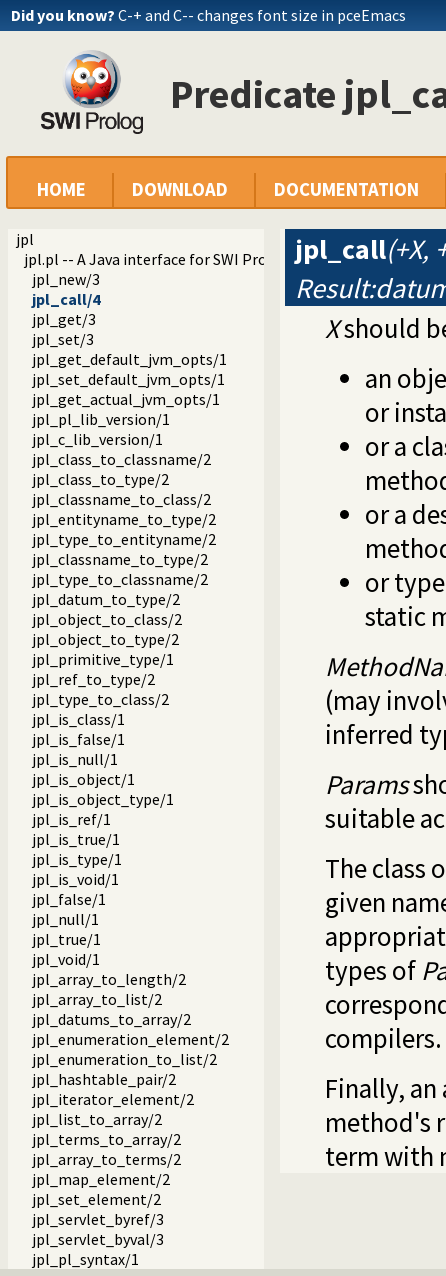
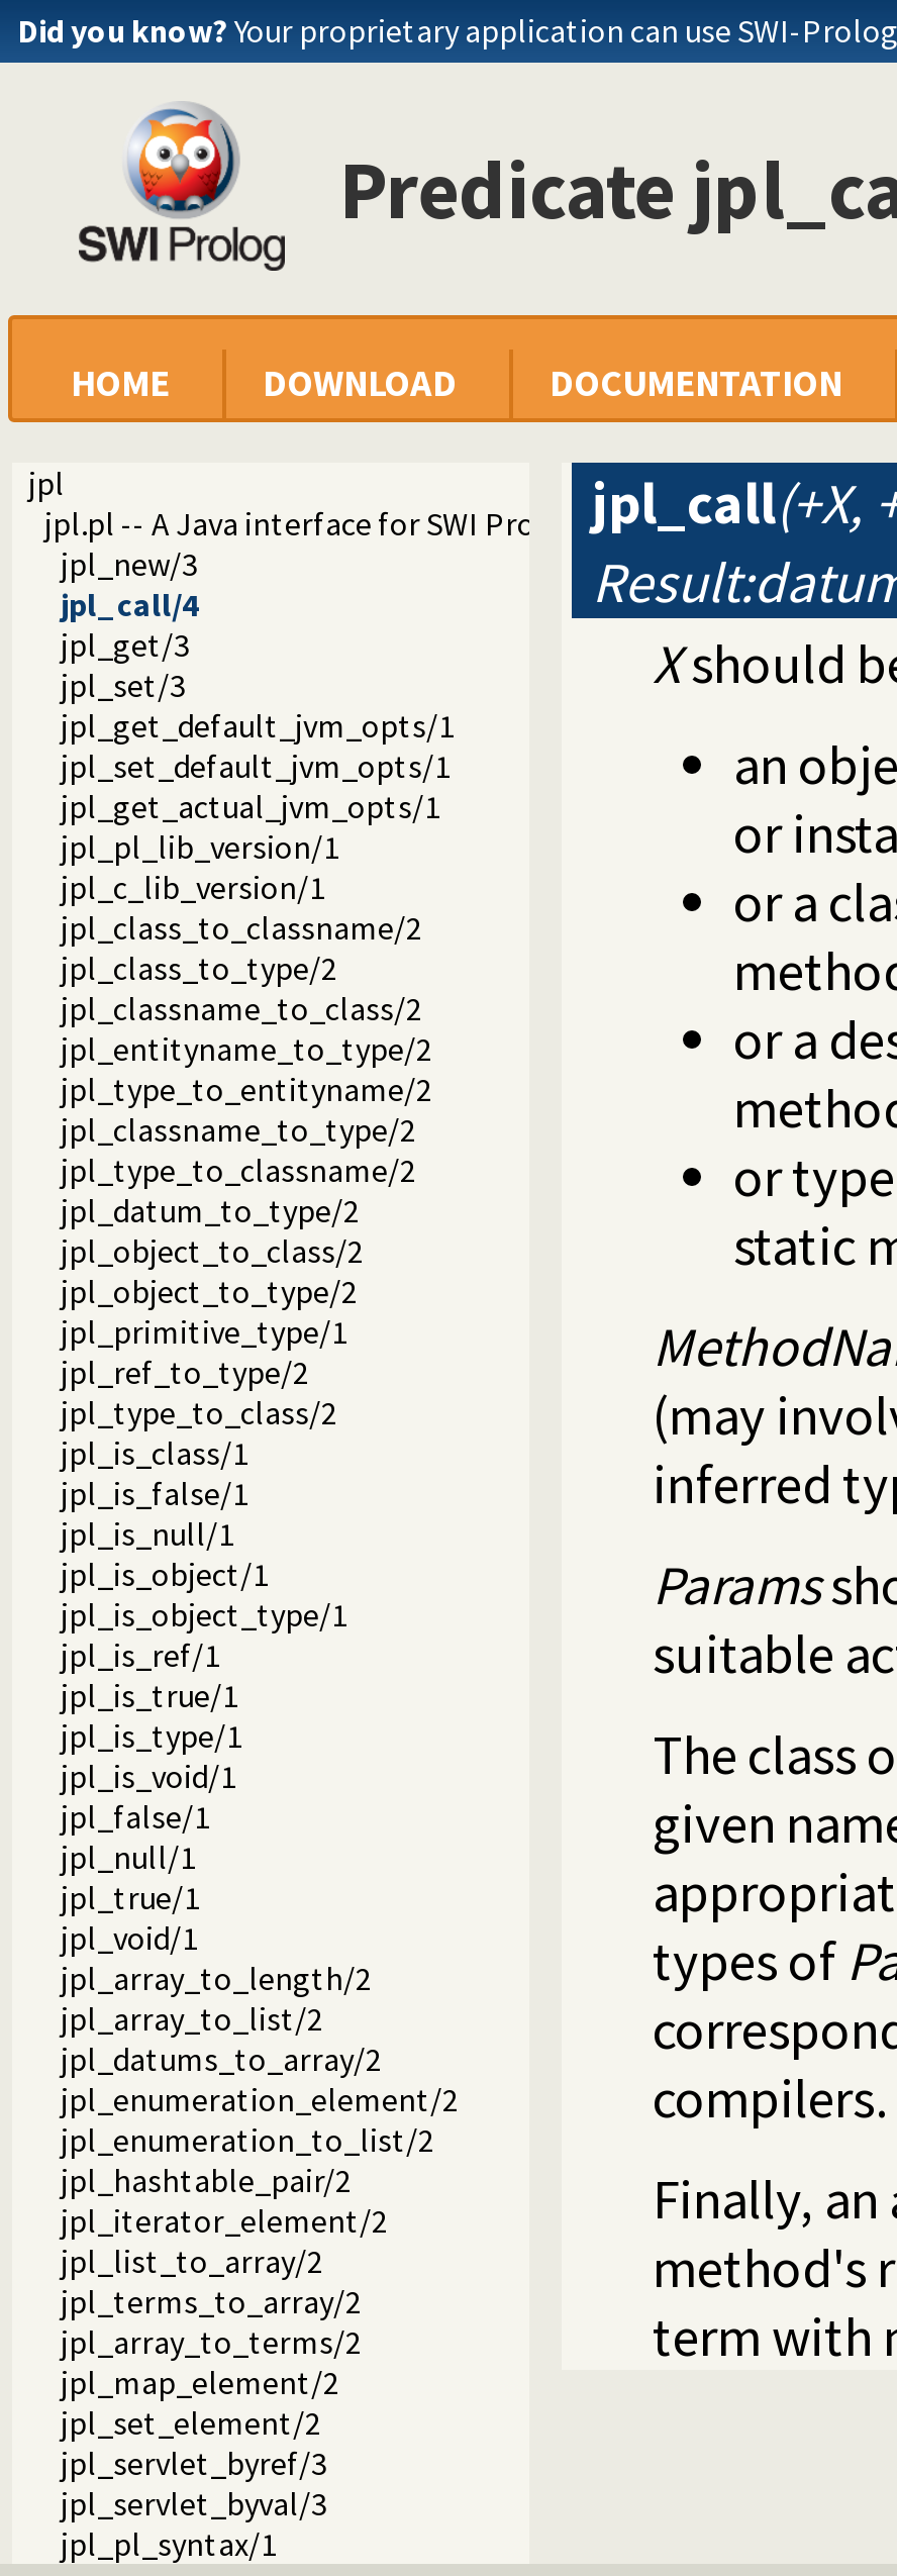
[11,5,406,25] Did you know? C-+ and C-- changes font size in pceEmacs -> [18,10,897,51] Did you know? Your proprietary application can use SWI-Prolog

